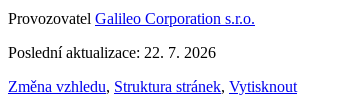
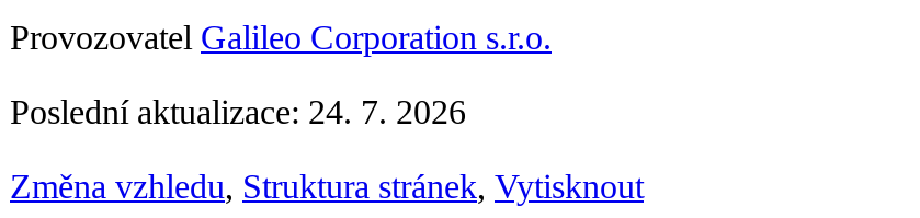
[8,44,216,61] Poslední aktualizace: 22. 7. 2026 -> [10,93,466,130] Poslední aktualizace: 24. 7. 2026

